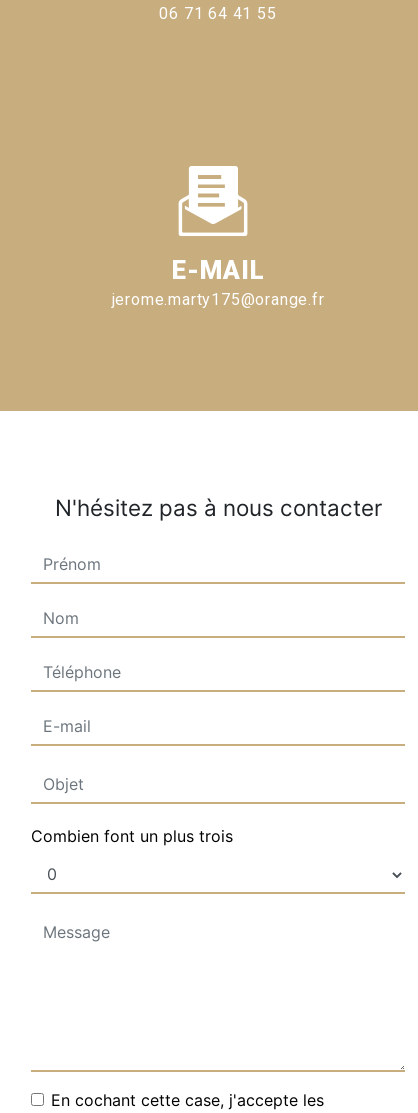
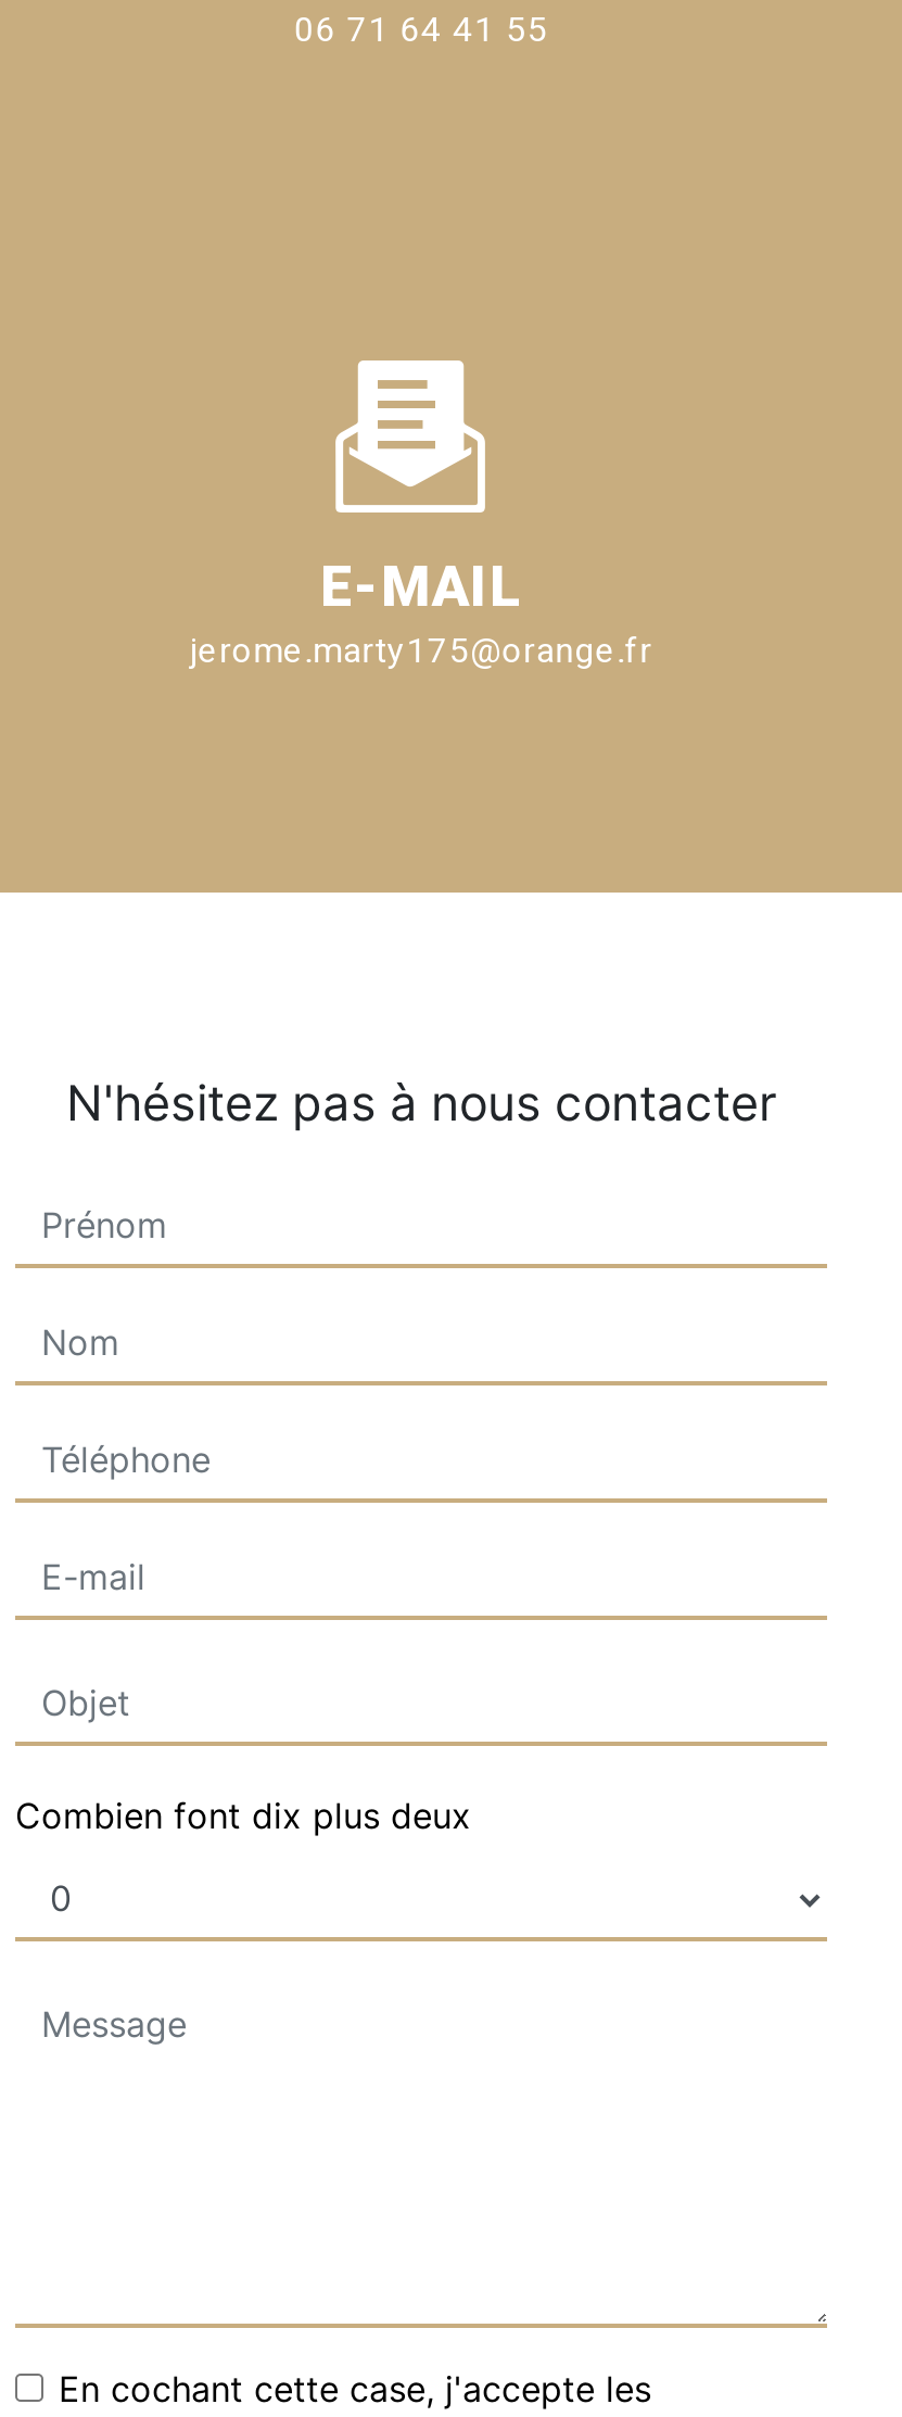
[31,826,233,846] Combien font un plus trois -> [15,1795,471,1838] Combien font dix plus deux

